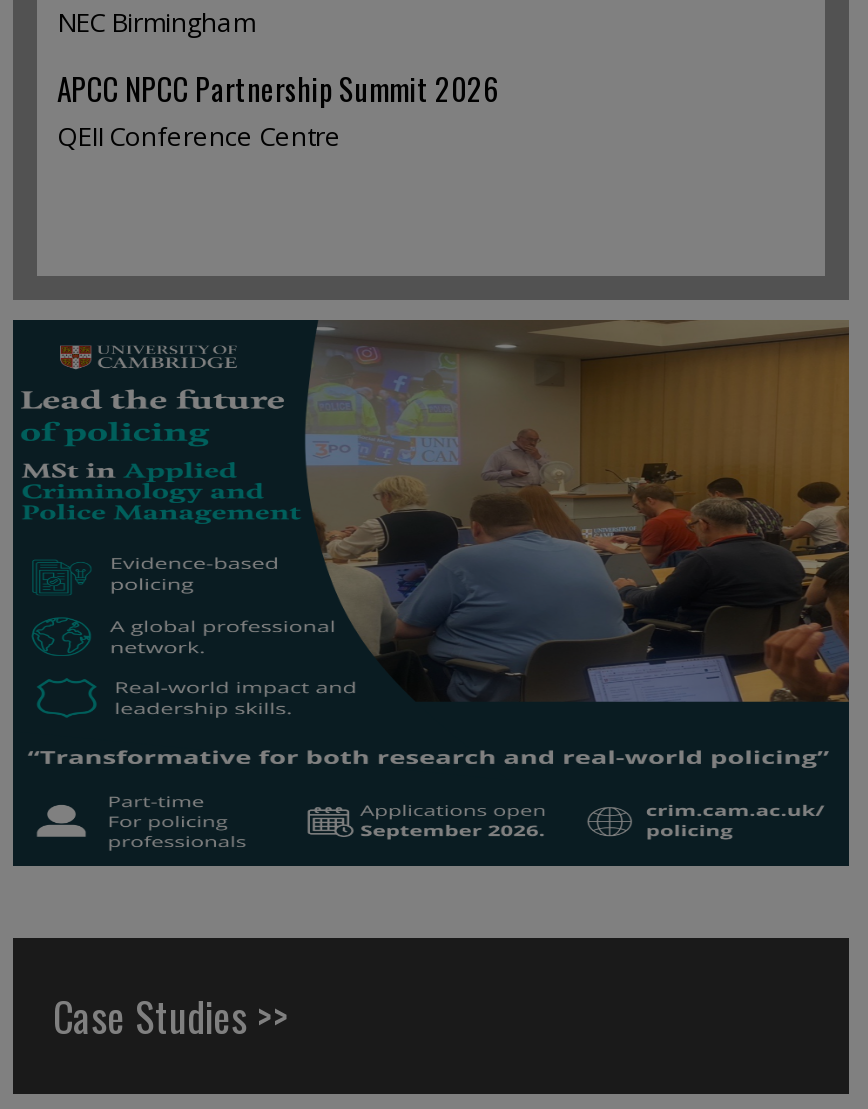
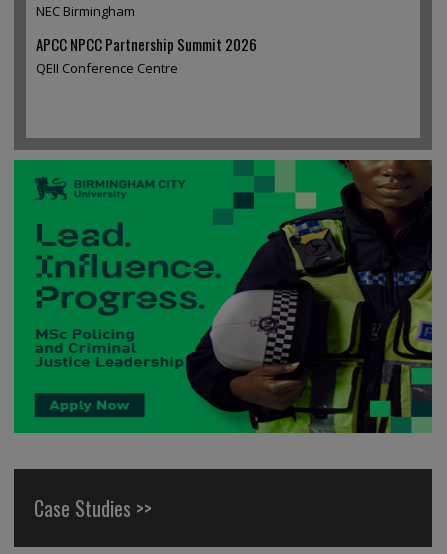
[11,318,851,868] [image] -> [13,159,433,434] [image]

